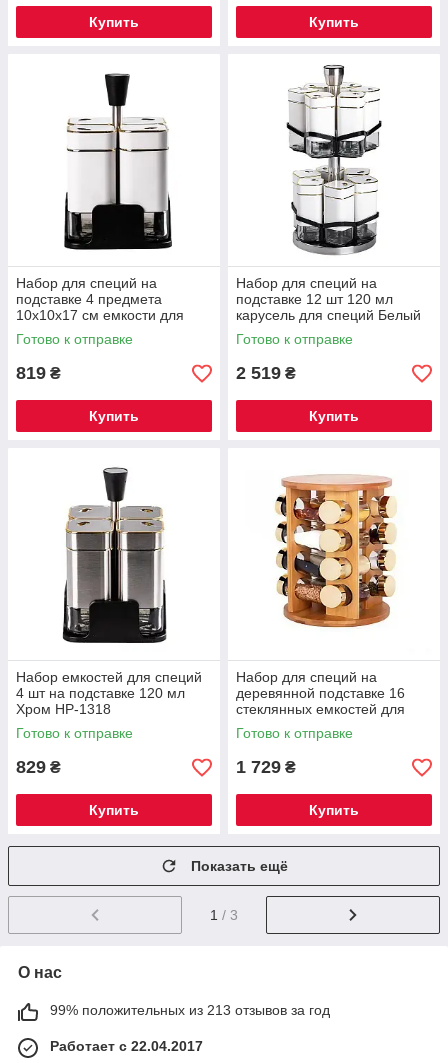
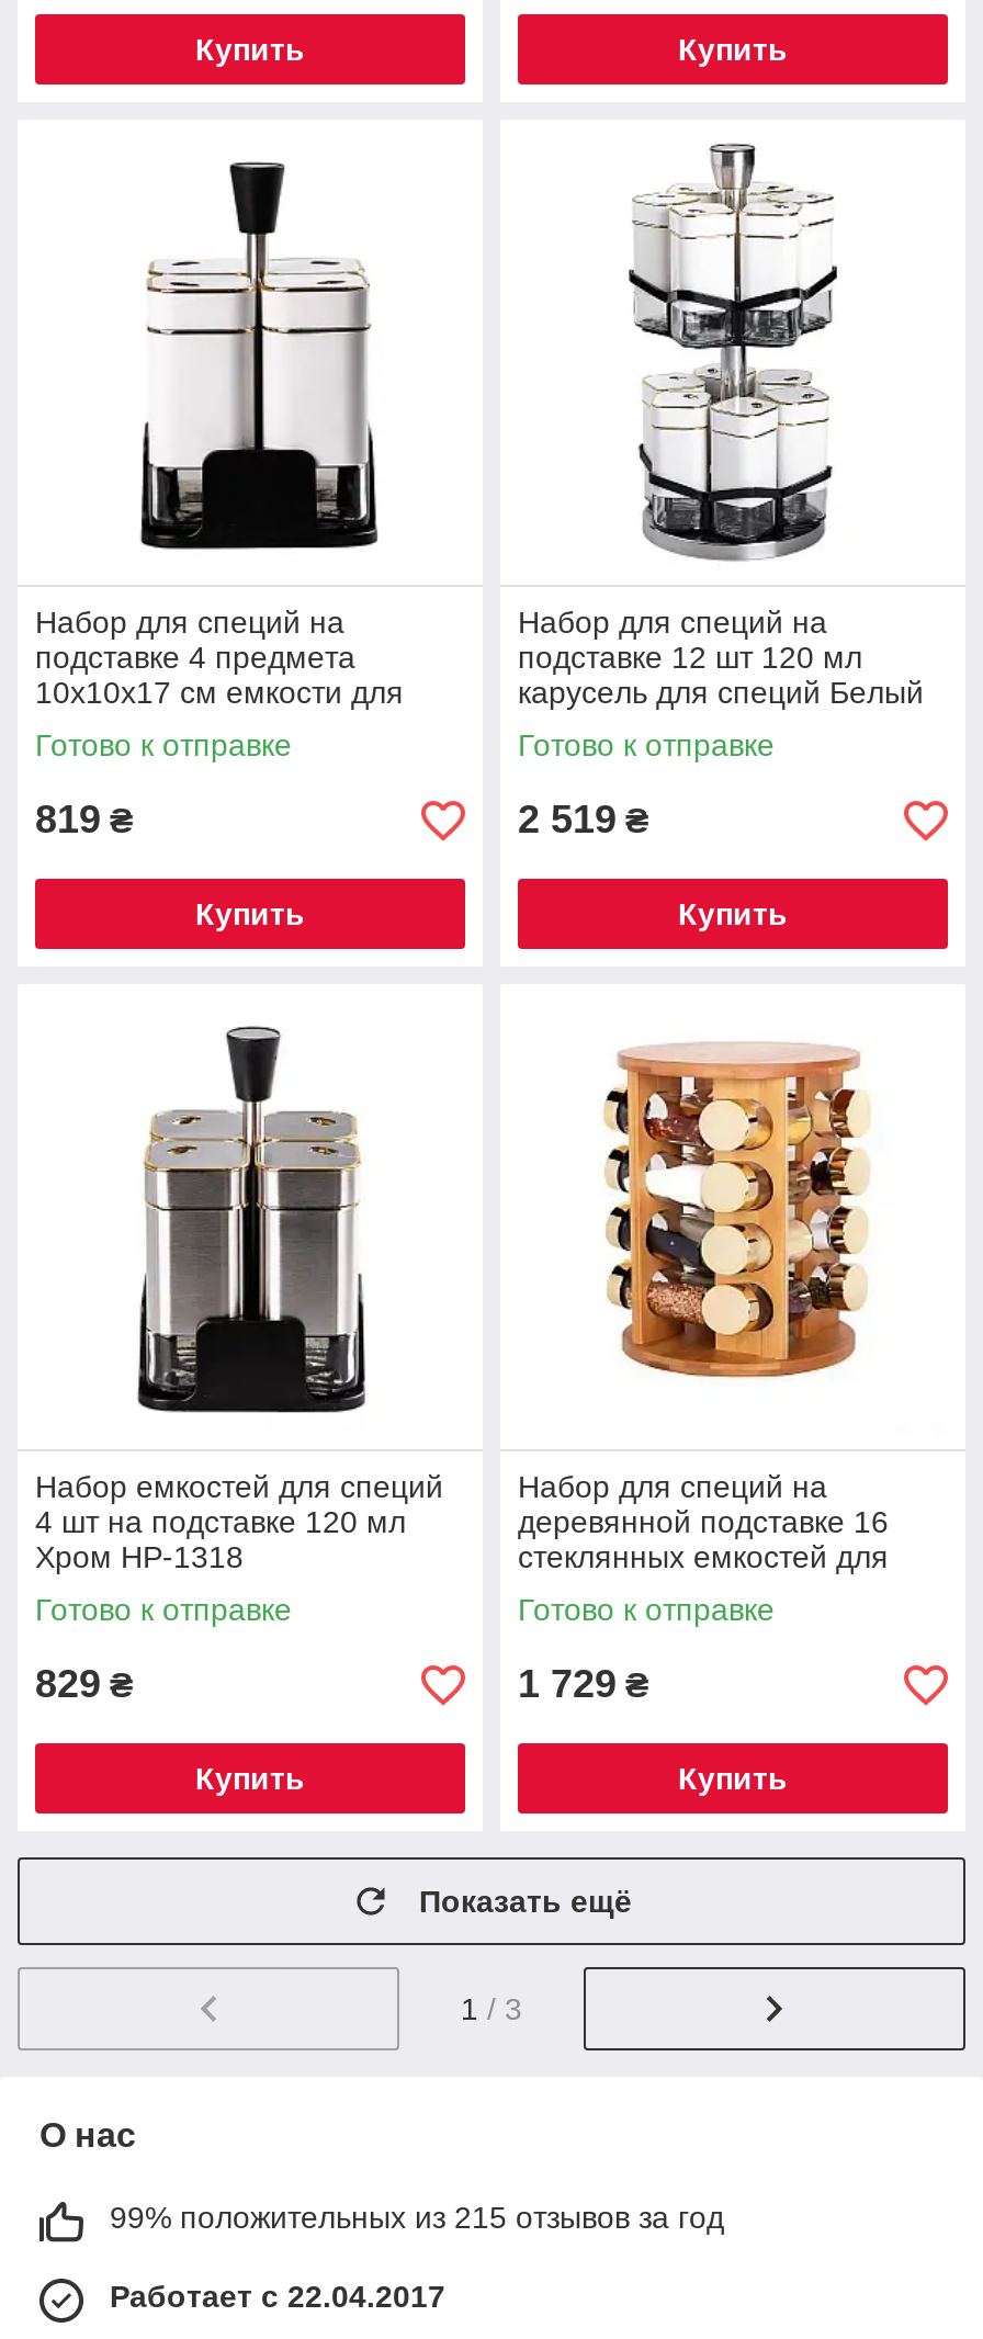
[50,1002,330,1018] 99% положительных из 213 отзывов за год -> [110,2200,724,2235] 99% положительных из 215 отзывов за год

